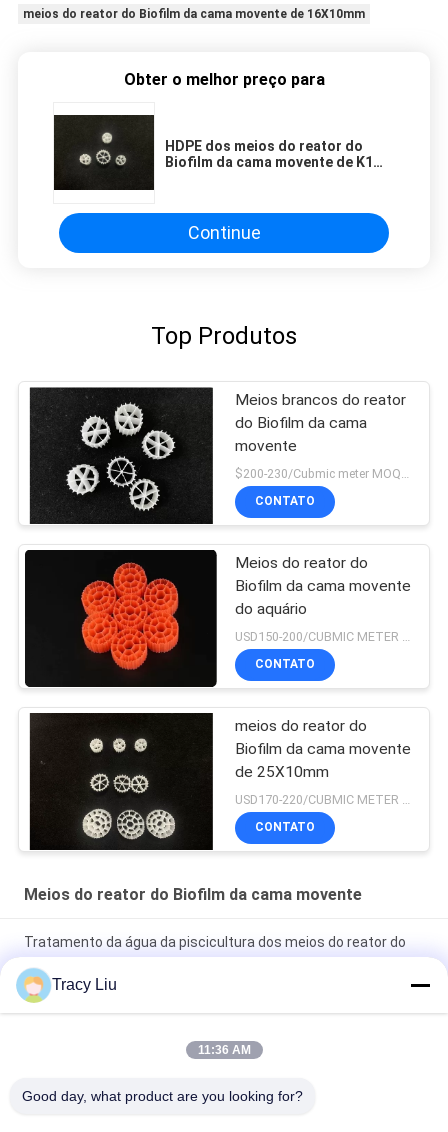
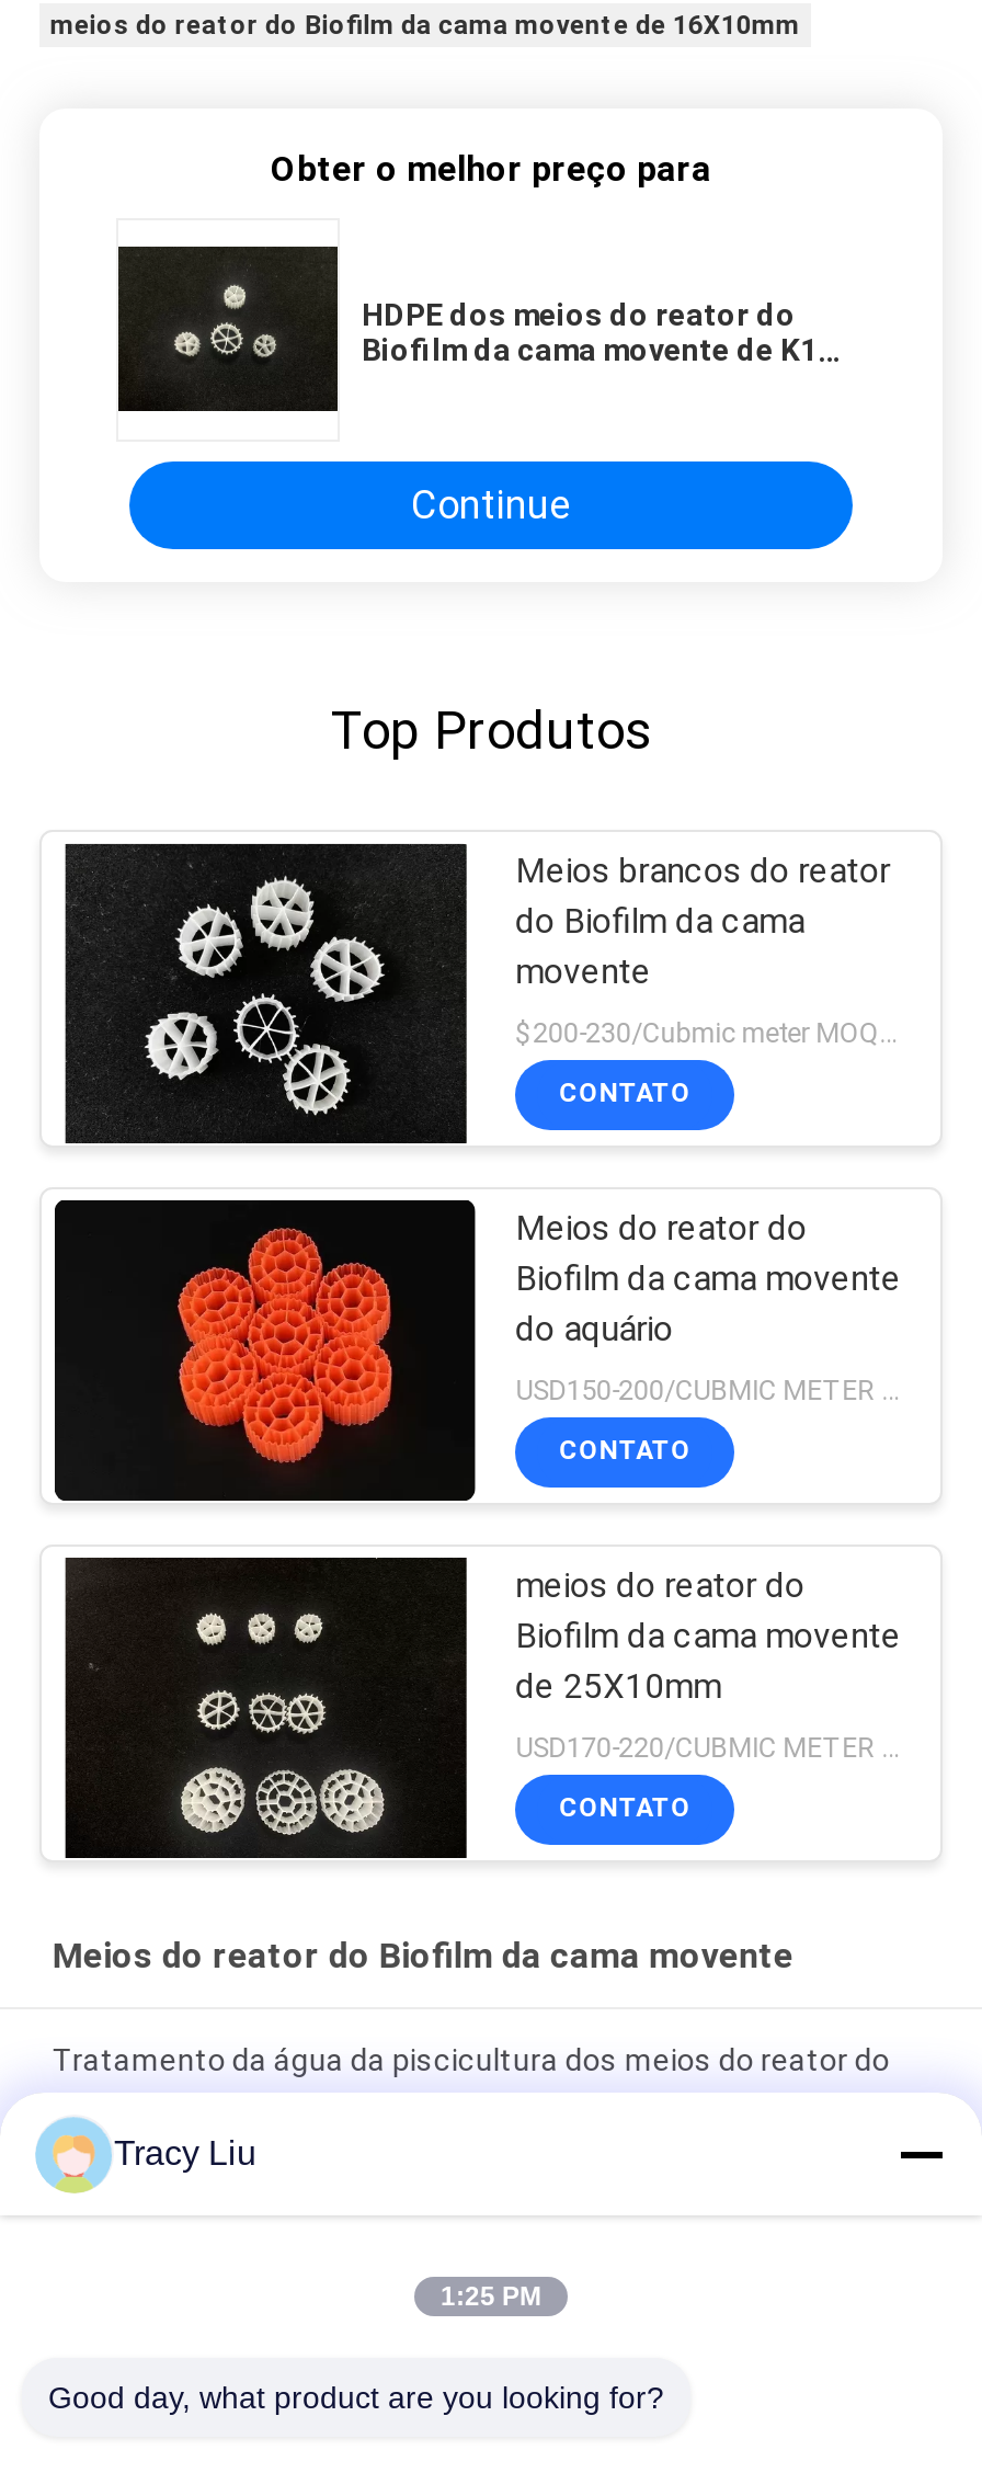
[197,1043,250,1057] 11:36 AM -> [441,2281,541,2312] 1:25 PM

